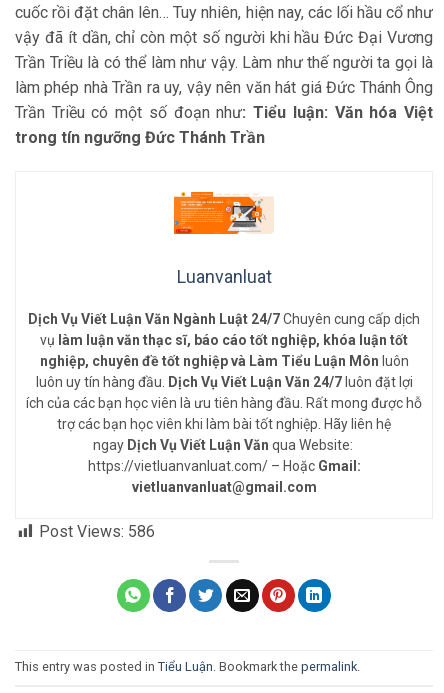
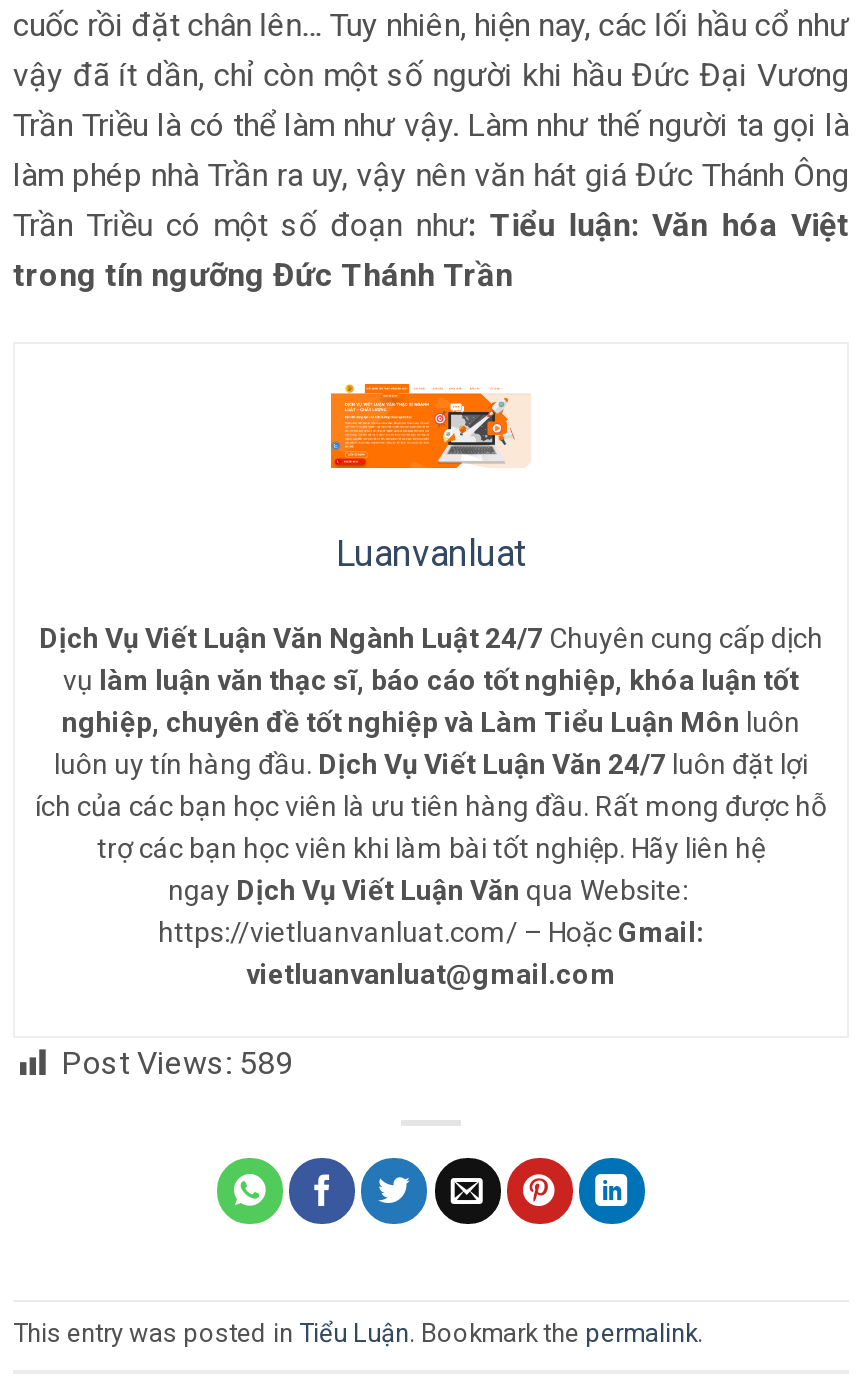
[39,522,155,541] Post Views: 586 -> [61,1045,293,1083] Post Views: 589

